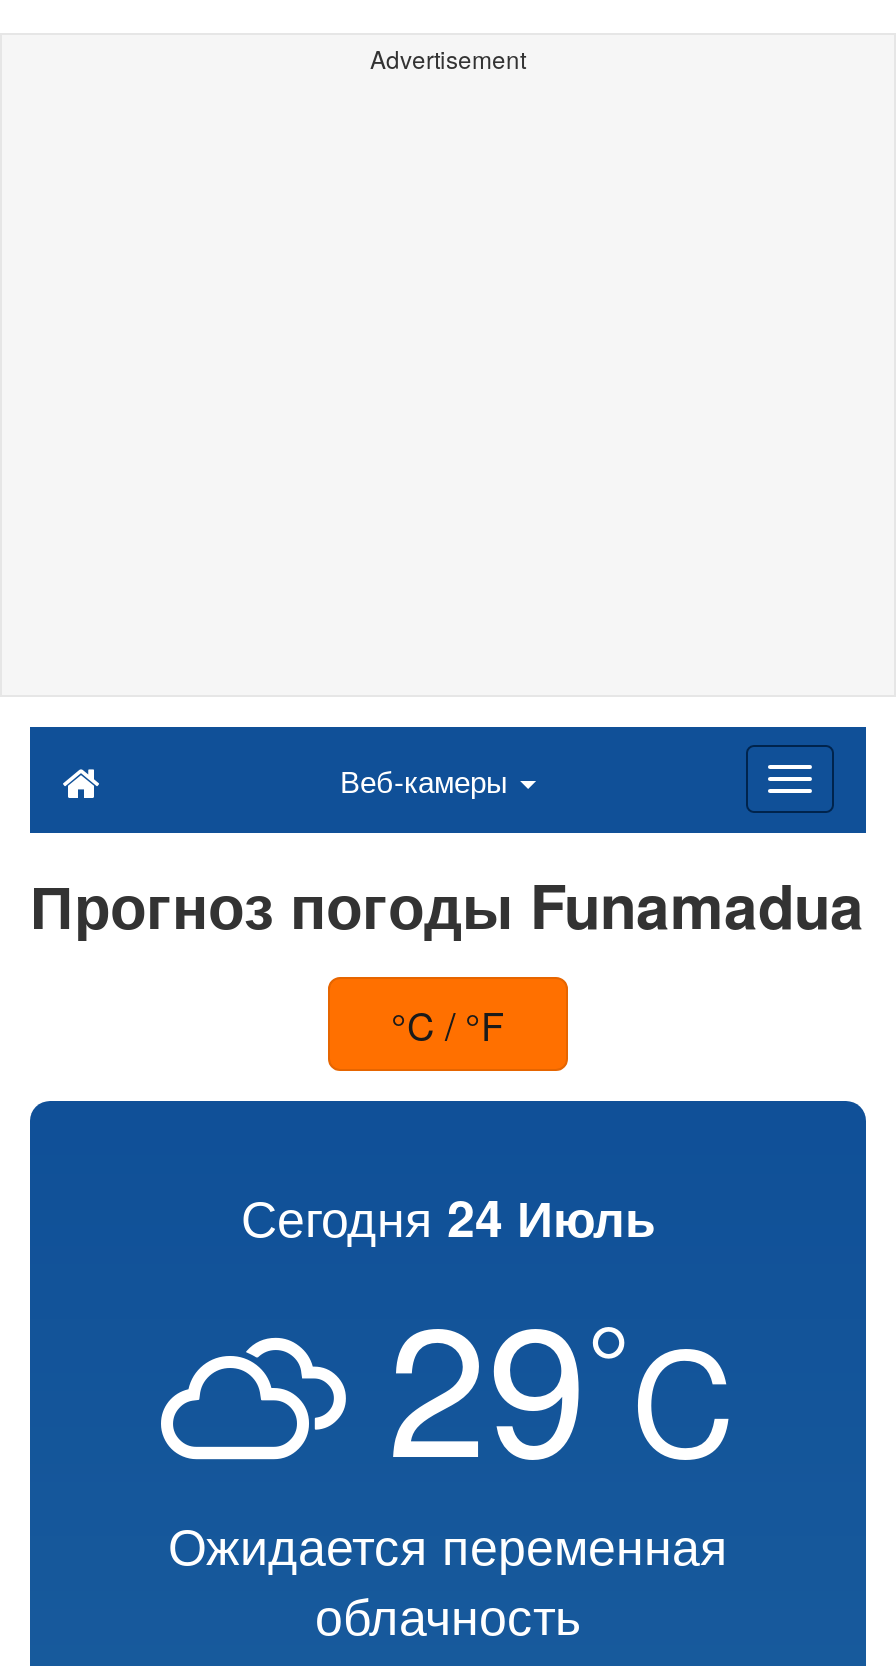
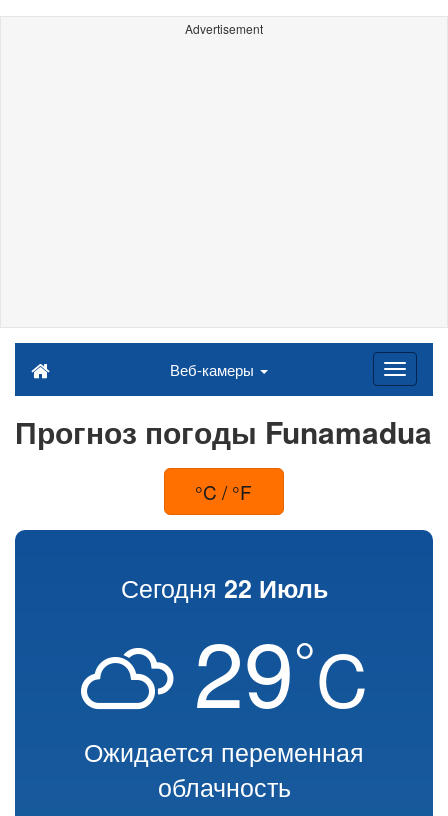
[241,1179,655,1253] Сегодня 24 Июль -> [120,569,327,606] Сегодня 22 Июль

